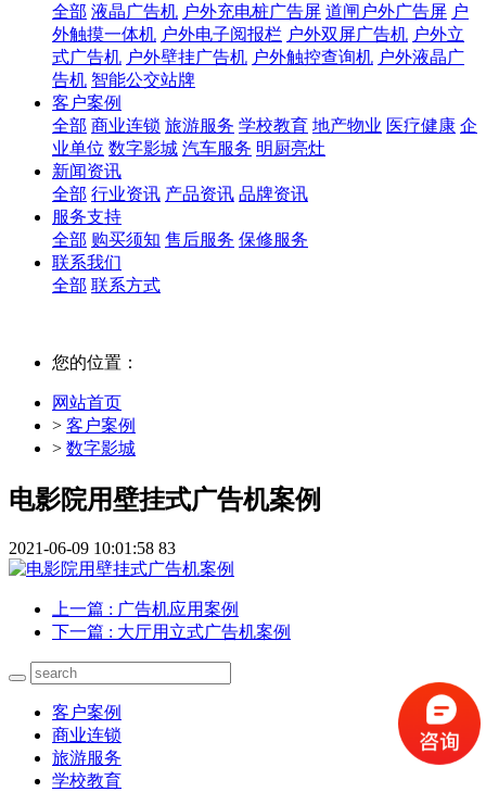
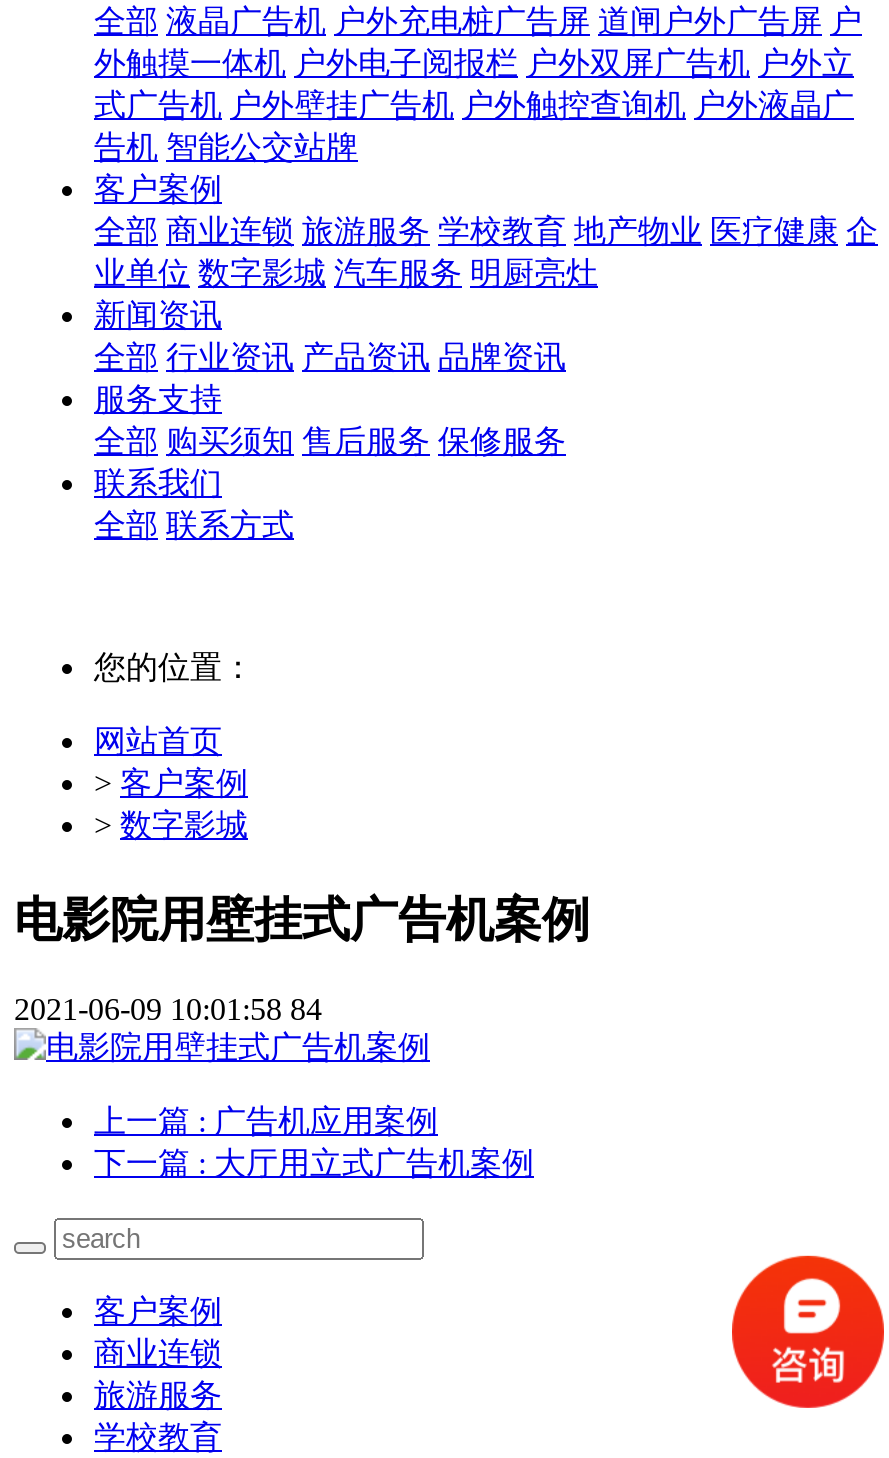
[9,539,176,557] 2021-06-09 10:01:58 83 -> [14,992,322,1026] 2021-06-09 10:01:58 84

